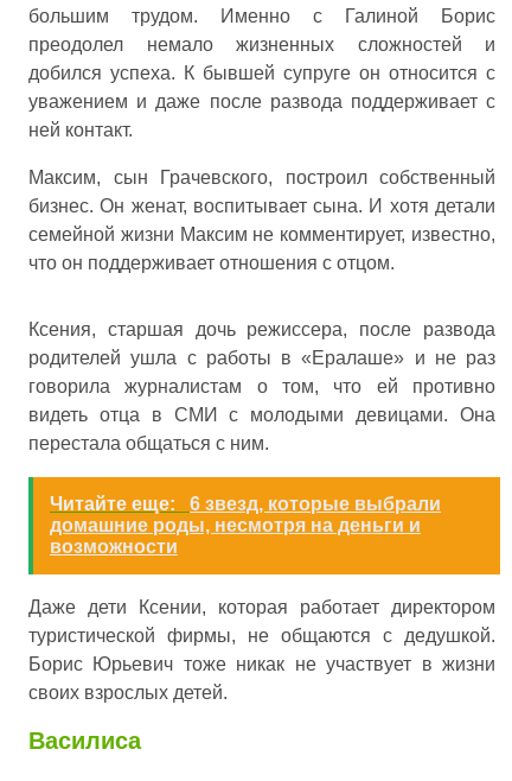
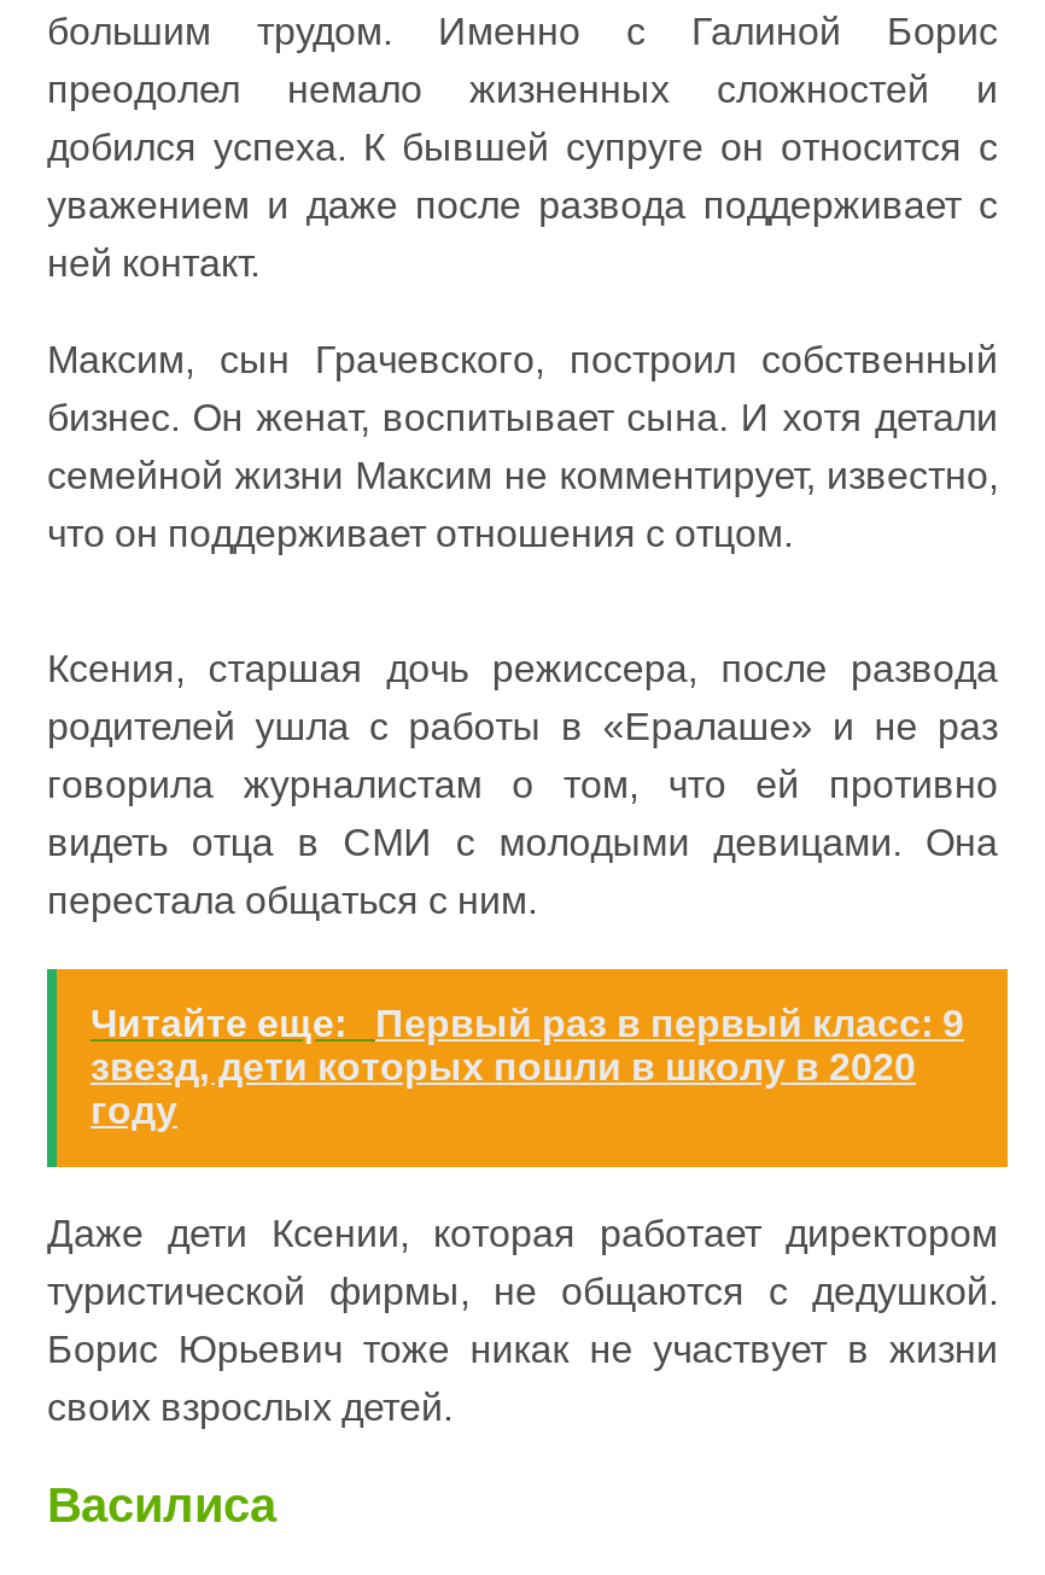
[50,494,441,557] Читайте еще: 6 звезд, которые выбрали | домашние роды, несмотря на деньги и | возможности -> [91,1004,964,1132] Читайте еще: Первый раз в первый класс: 9 | звезд, дети которых пошли в школу в 2020 | году

